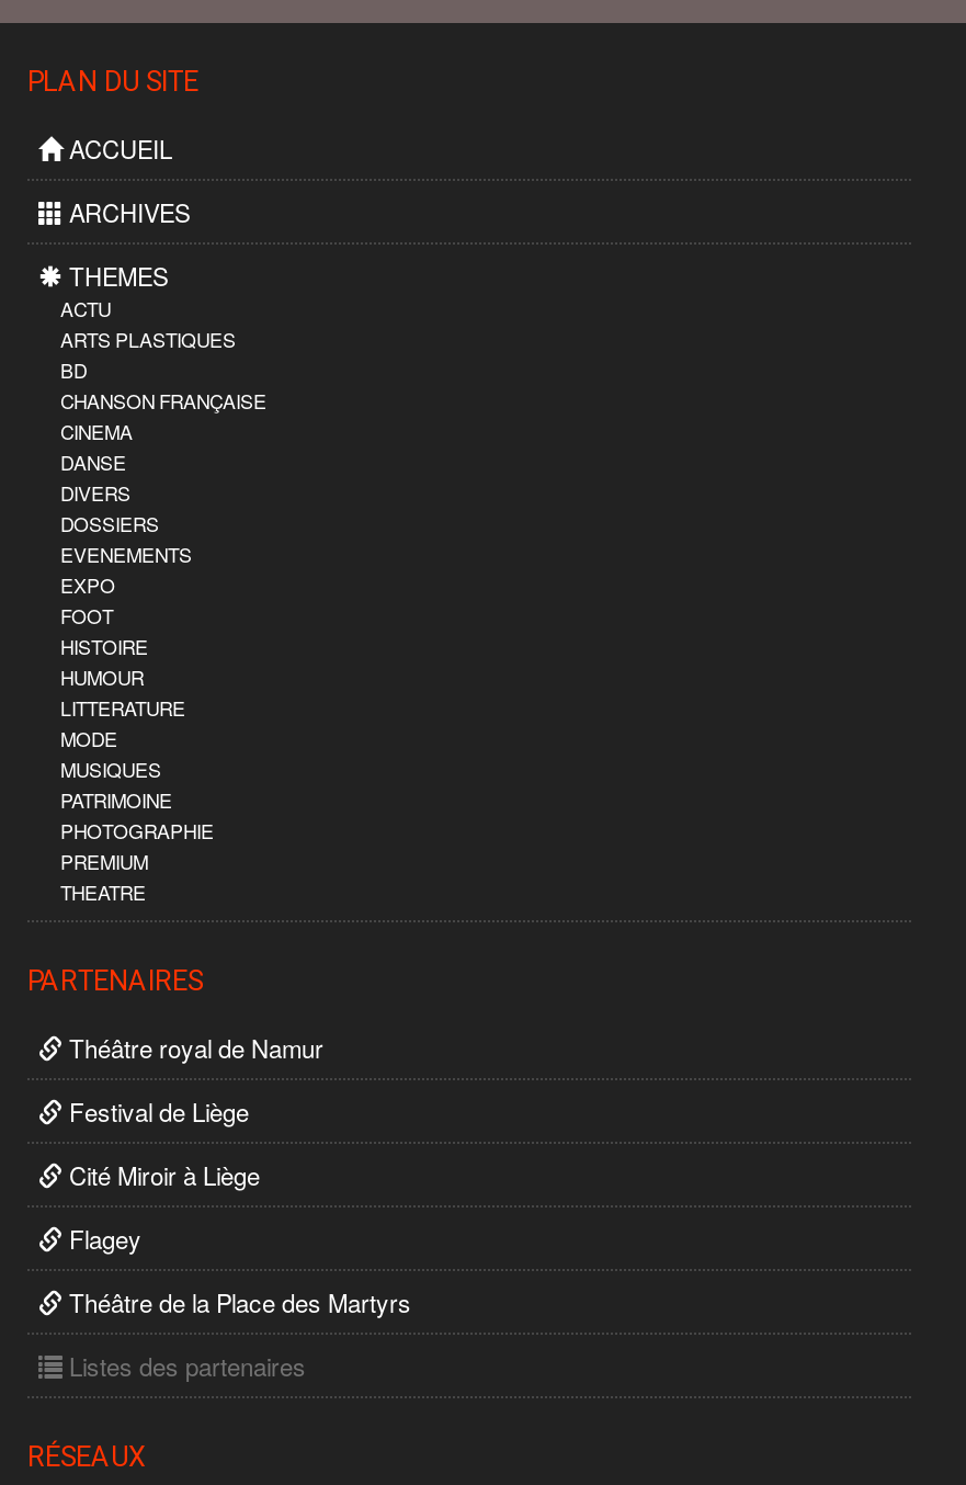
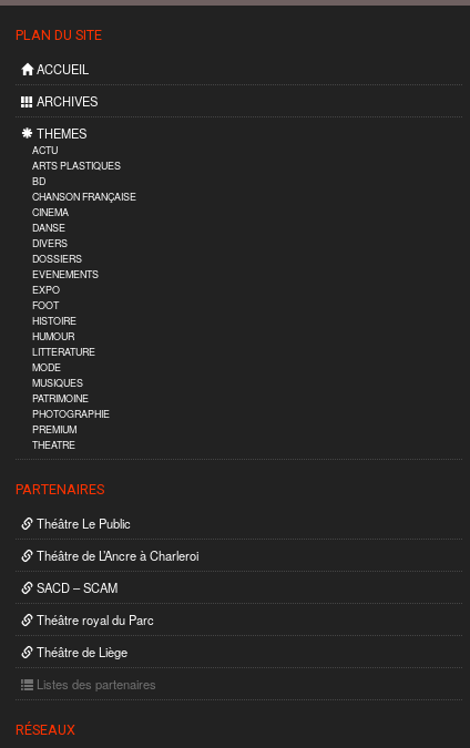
[62,1030,323,1065] Théâtre royal de Namur -> [33,514,131,532] Théâtre Le Public
[62,1094,249,1129] Festival de Liège -> [33,546,198,564] Théâtre de L’Ancre à Charleroi
[62,1157,260,1192] Cité Miroir à Liège -> [33,579,117,596] SACD – SCAM
[62,1221,141,1256] Flagey -> [33,611,154,628] Théâtre royal du Parc
[62,1285,411,1320] Théâtre de la Place des Martyrs -> [33,643,127,661] Théâtre de Liège

